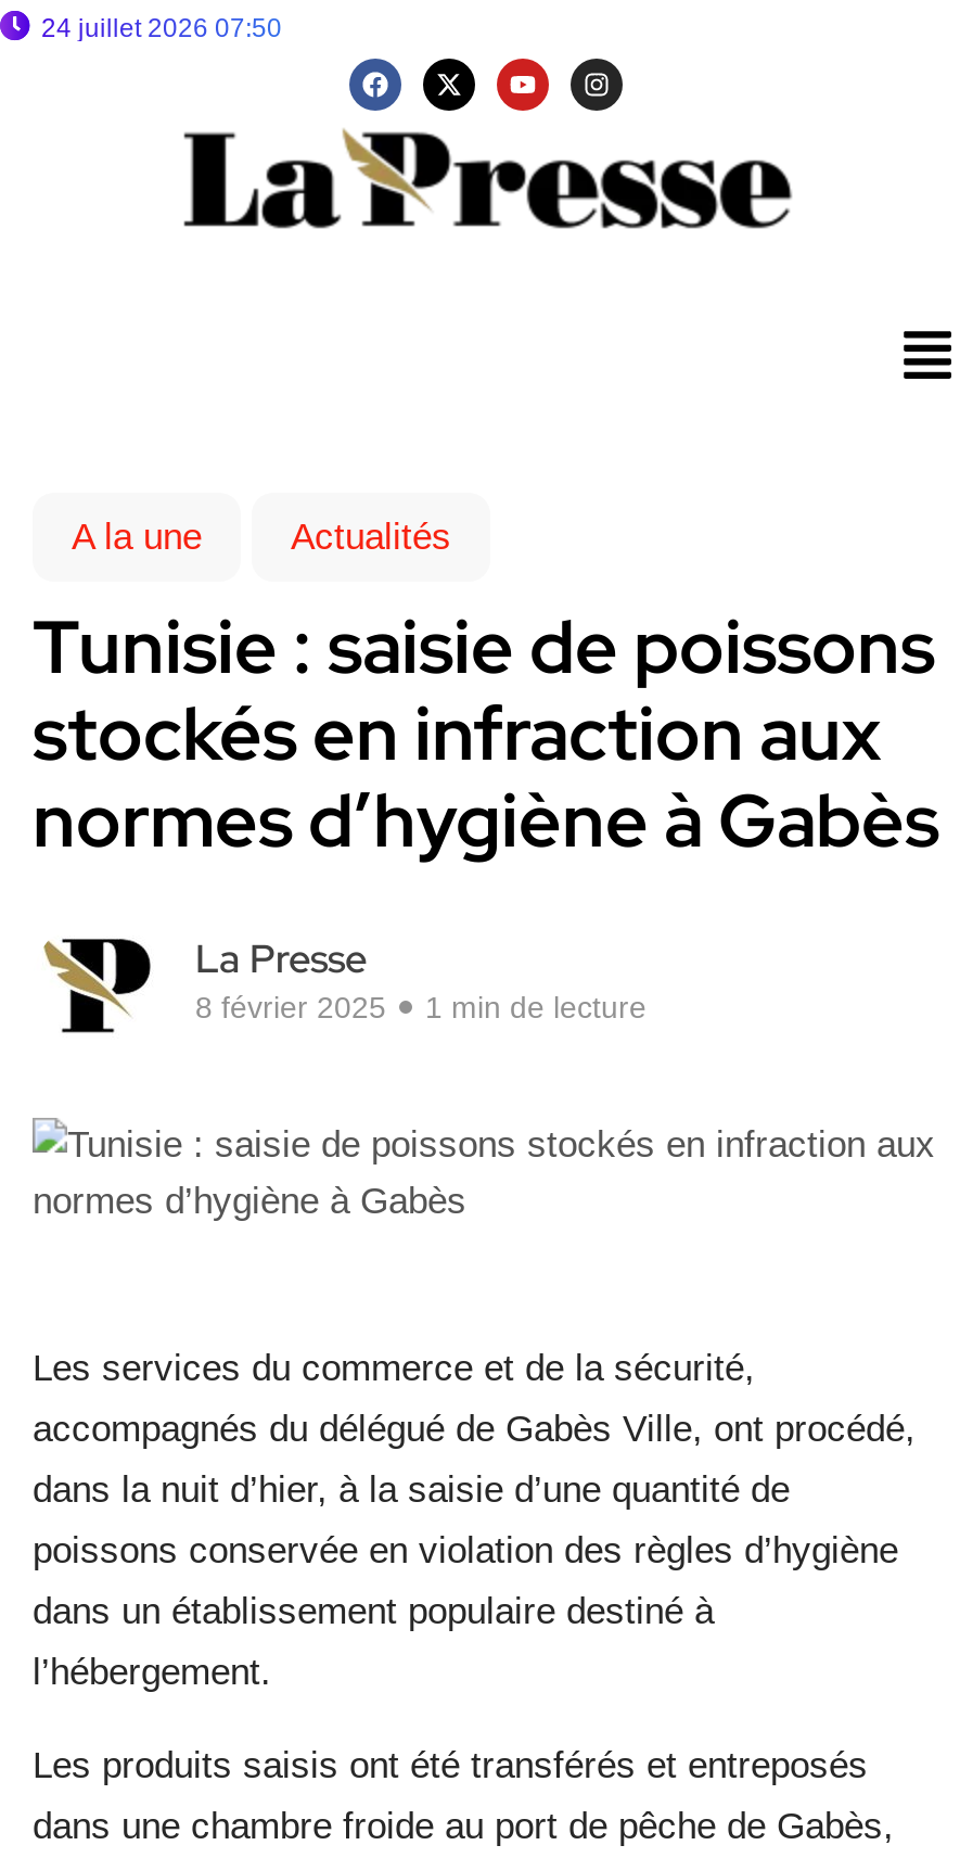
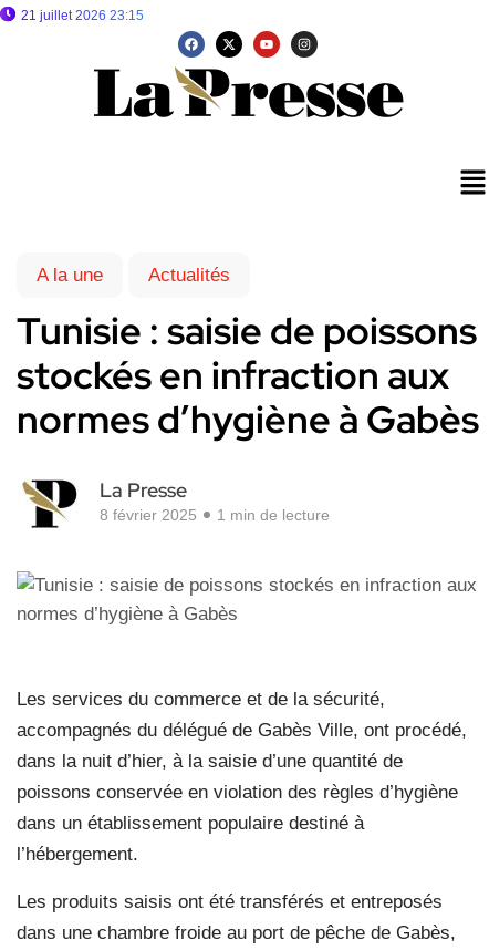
[41,13,282,43] 24 juillet 2026 07:50 -> [21,8,144,23] 21 juillet 2026 23:15

